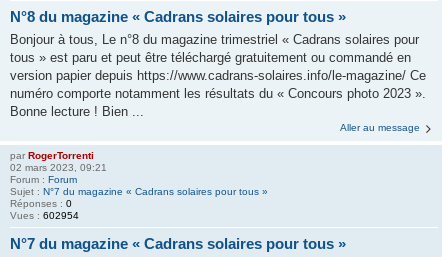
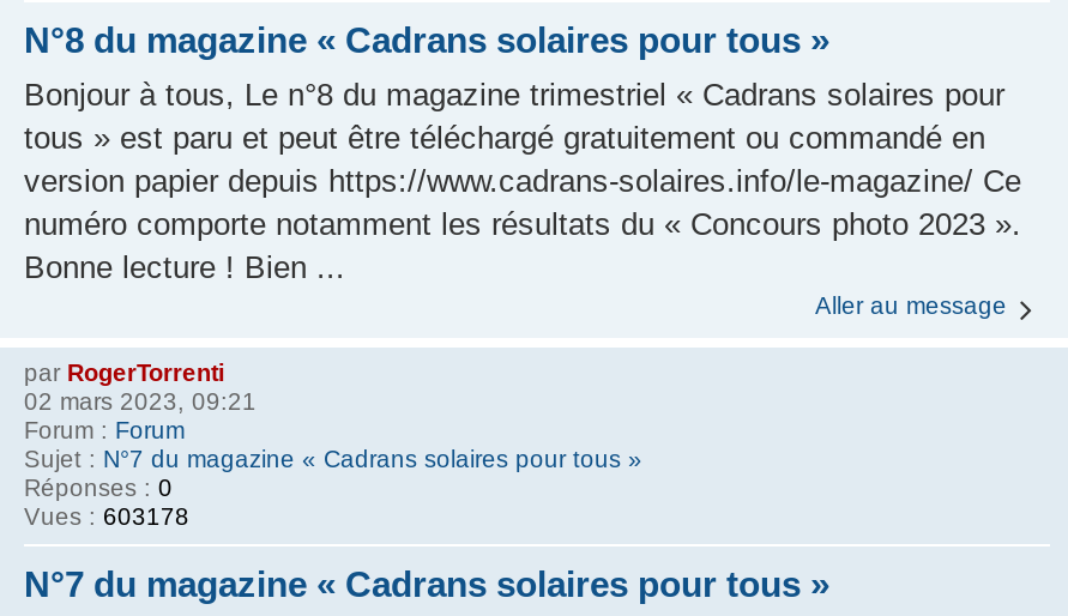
[10,210,79,221] Vues : 602954 -> [24,503,189,529] Vues : 603178

